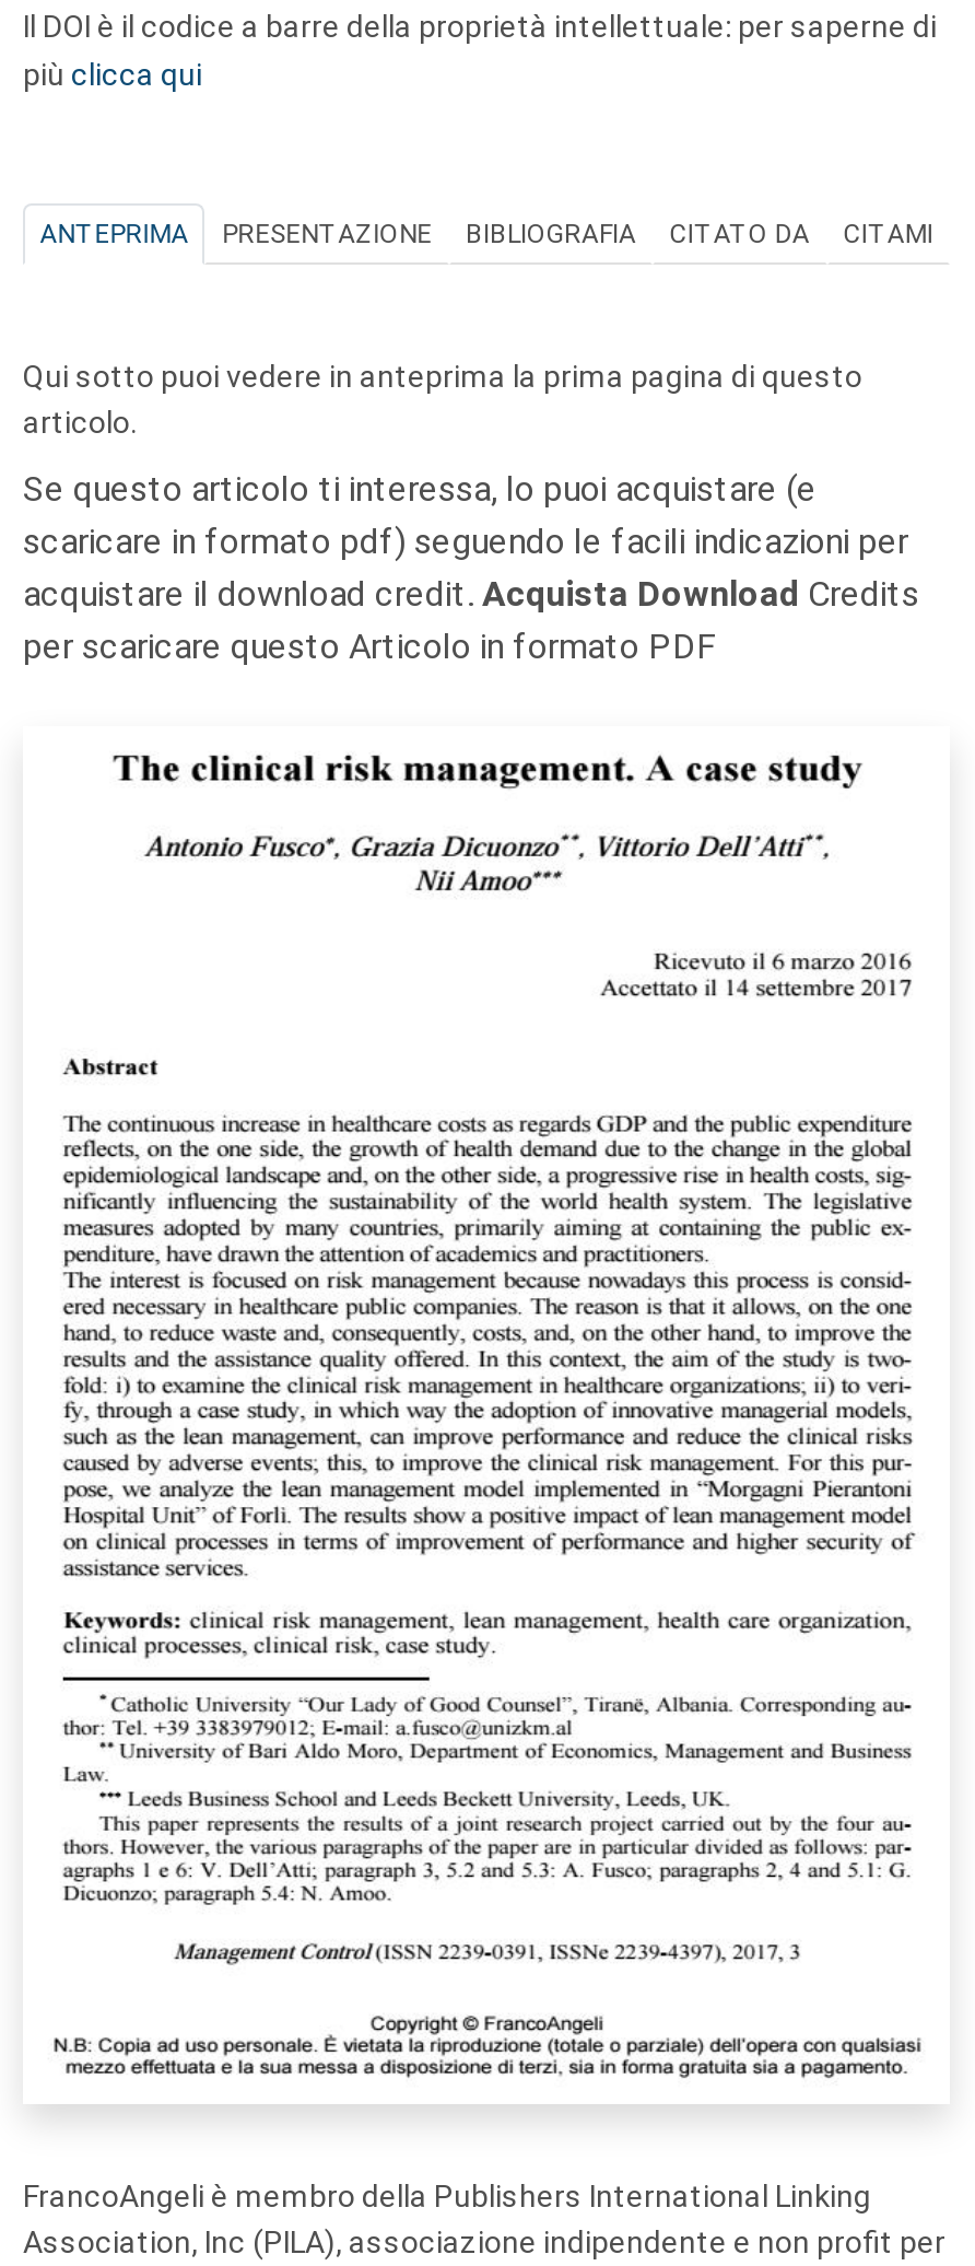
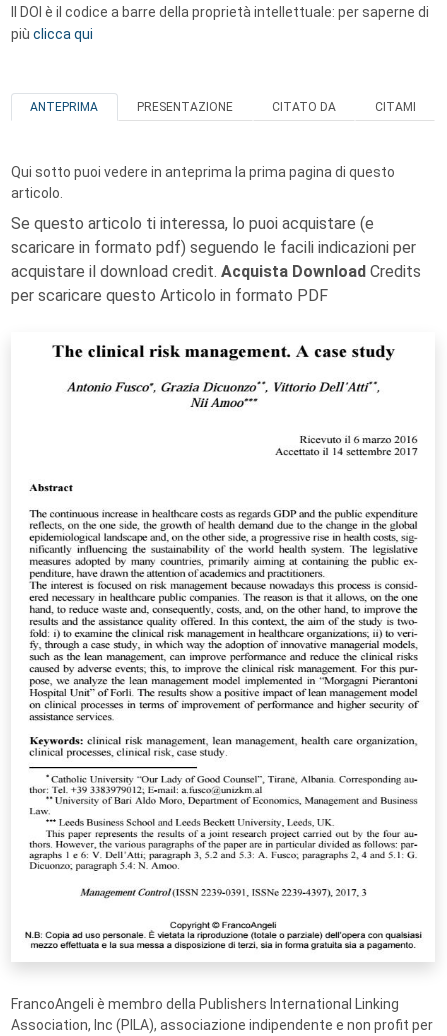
[466,219,636,249] BIBLIOGRAFIA -> none

